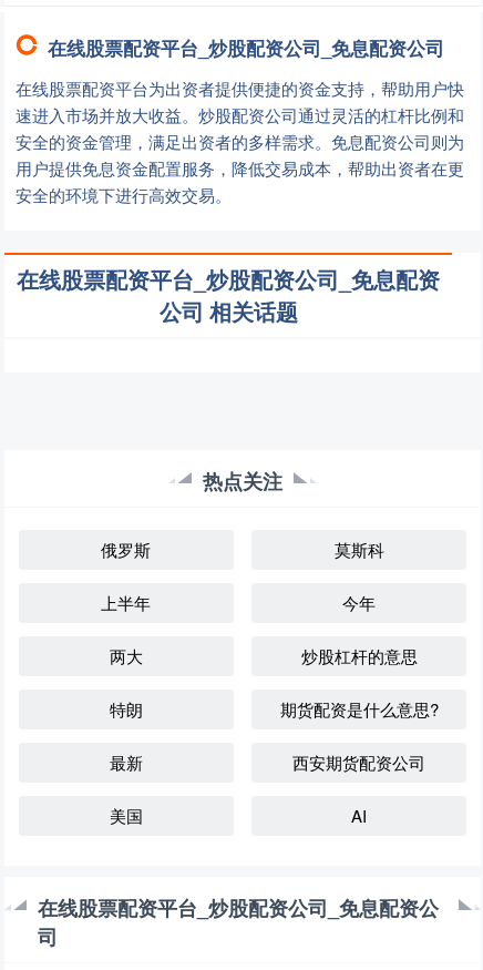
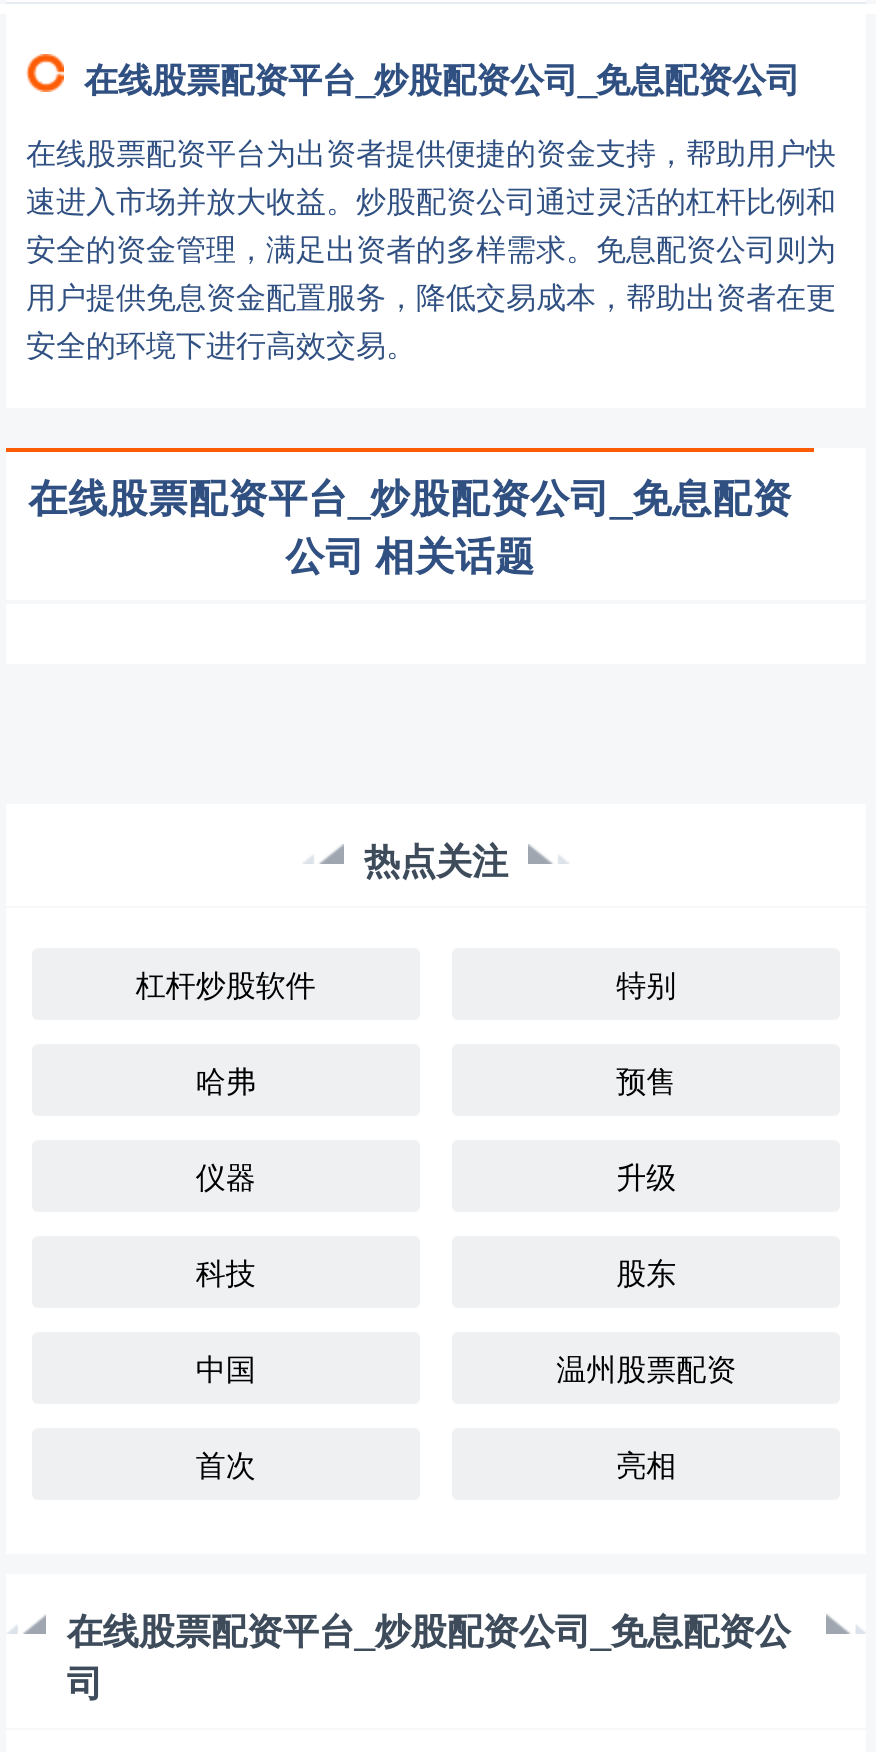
[101,538,384,561] 俄罗斯 | 莫斯科 -> [136,962,676,1004] 杠杆炒股软件 | 特别
[101,591,376,614] 上半年 | 今年 -> [196,1058,676,1100] 哈弗 | 预售
[110,644,417,667] 两大 | 炒股杠杆的意思 -> [196,1154,676,1196] 仪器 | 升级
[110,697,438,721] 特朗 | 期货配资是什么意思? -> [196,1250,676,1292] 科技 | 股东
[110,751,426,774] 最新 | 西安期货配资公司 -> [196,1346,736,1388] 中国 | 温州股票配资
[110,804,367,827] 美国 | AI -> [196,1442,676,1484] 首次 | 亮相

